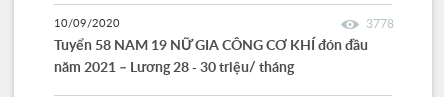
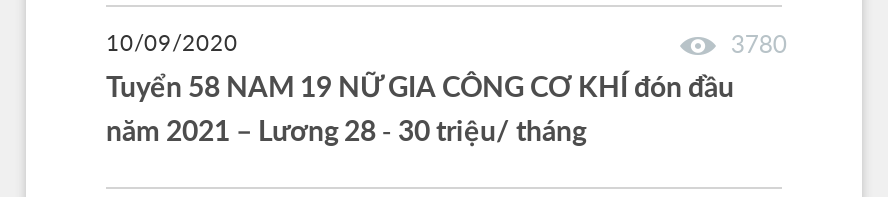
[366,18,394,30] 3778 -> [731,33,787,57] 3780

